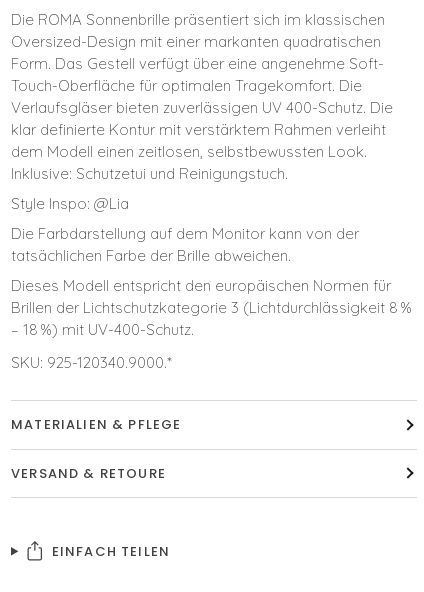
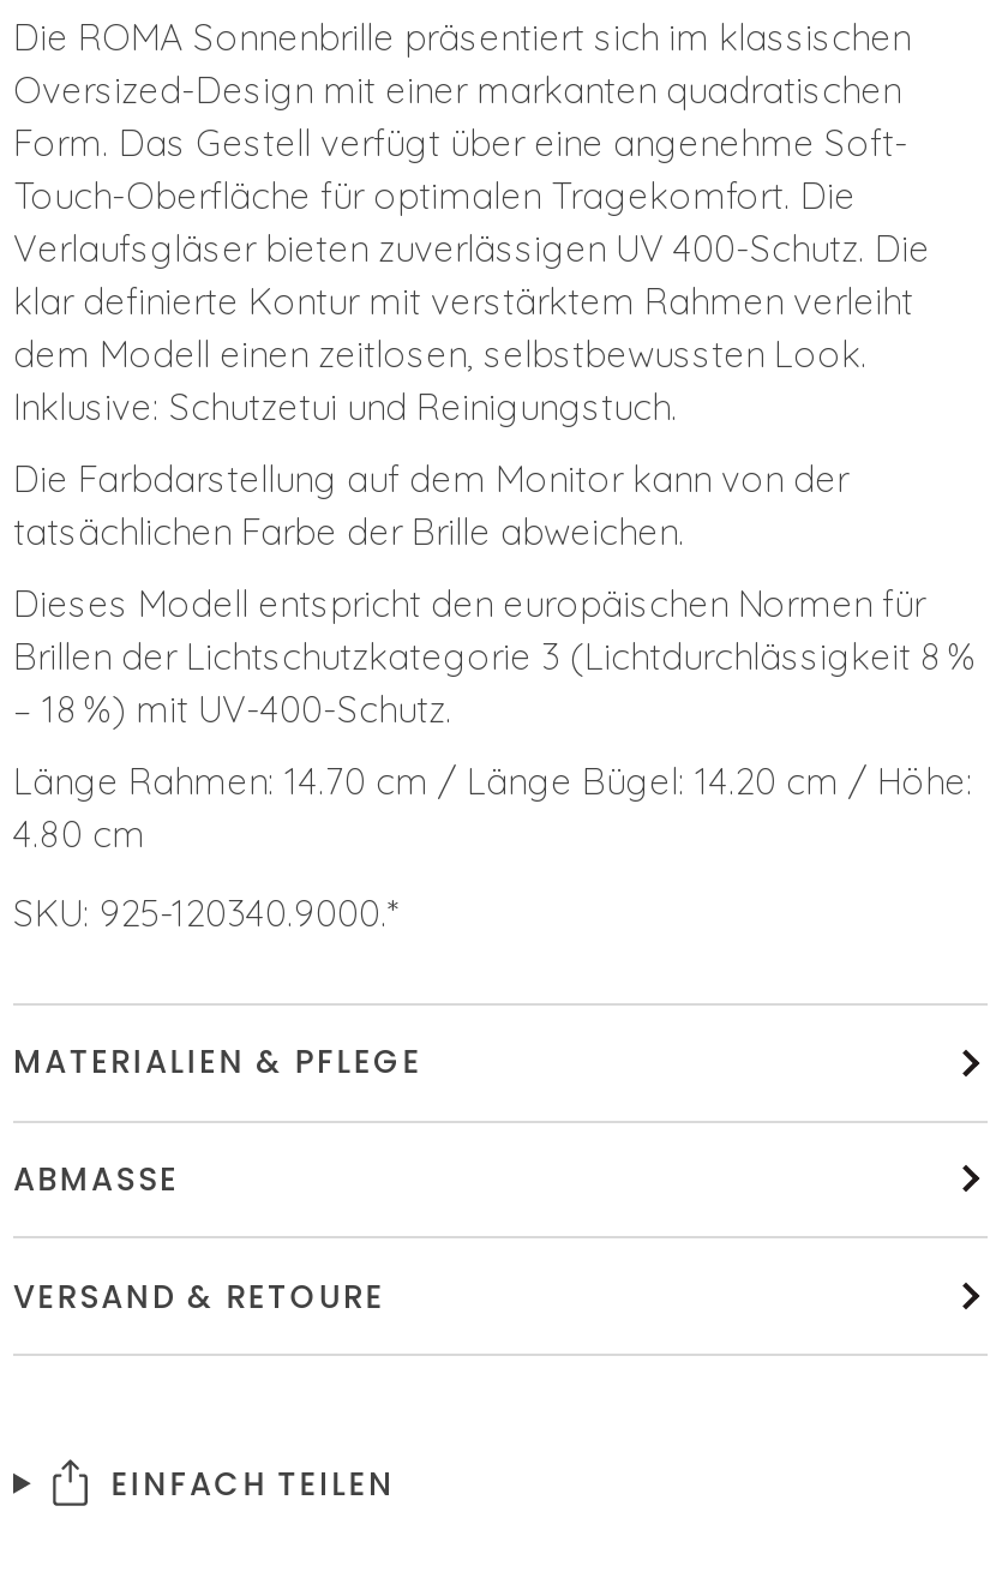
[11,194,129,213] Style Inspo: @Lia -> none
moved [11,224,412,339] -> [13,455,976,731]: Die Farbdarstellung auf dem Monitor kann von der | tatsächlichen Farbe der Brille abweichen. | Dieses Modell entspricht den europäischen Normen für | Brillen der Lichtschutzkategorie 3 (Lichtdurchlässigkeit 8 % | – 18 %) mit UV-400-Schutz.
none -> [13,758,973,856] Länge Rahmen: 14.70 cm / Länge Bügel: 14.20 cm / Höhe: | 4.80 cm
none -> [13,1157,179,1202] ABMASSE

